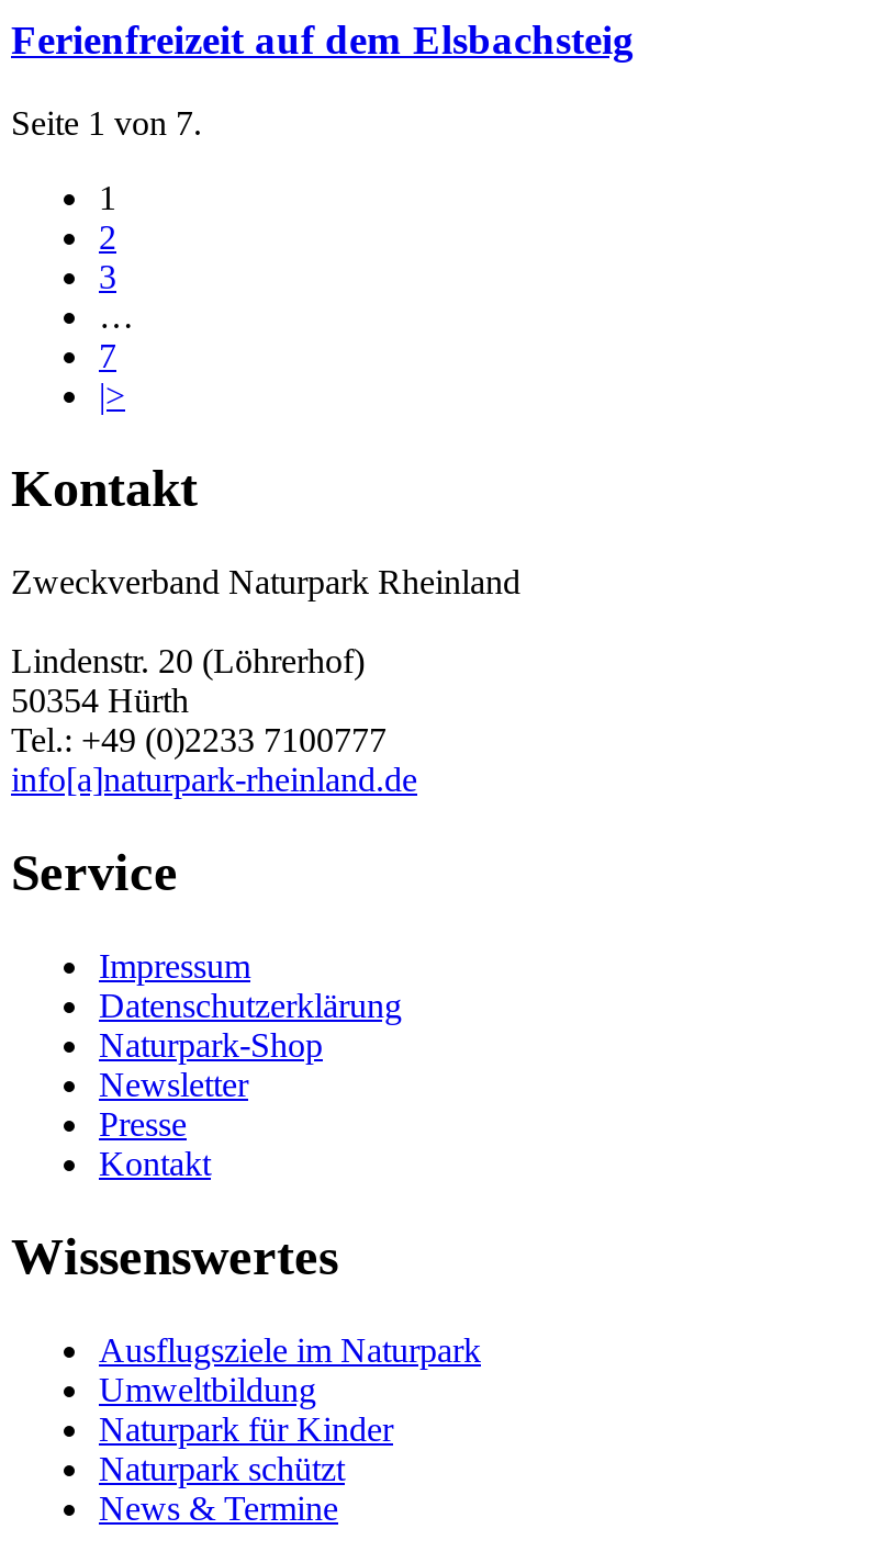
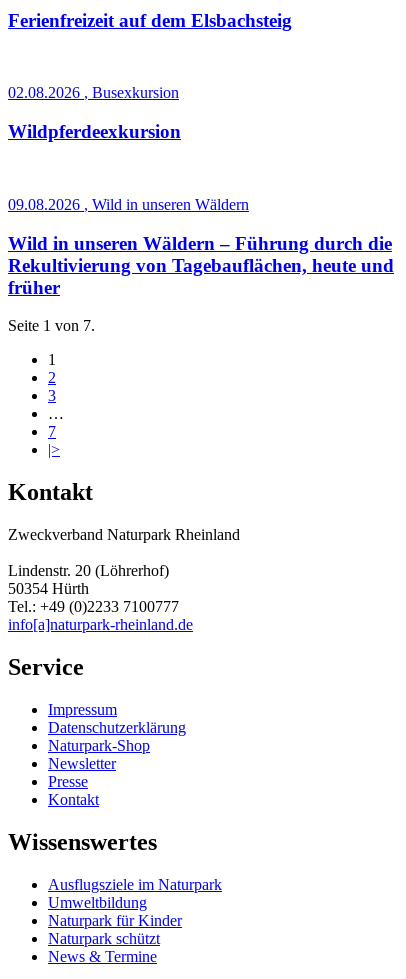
none -> [8,84,181,142] 02.08.2026, Busexkursion | Wildpferdeexkursion
none -> [8,196,394,298] 09.08.2026, Wild in unseren Wäldern | Wild in unseren Wäldern – Führung durch die | Rekultivierung von Tagebauflächen, heute und | früher

